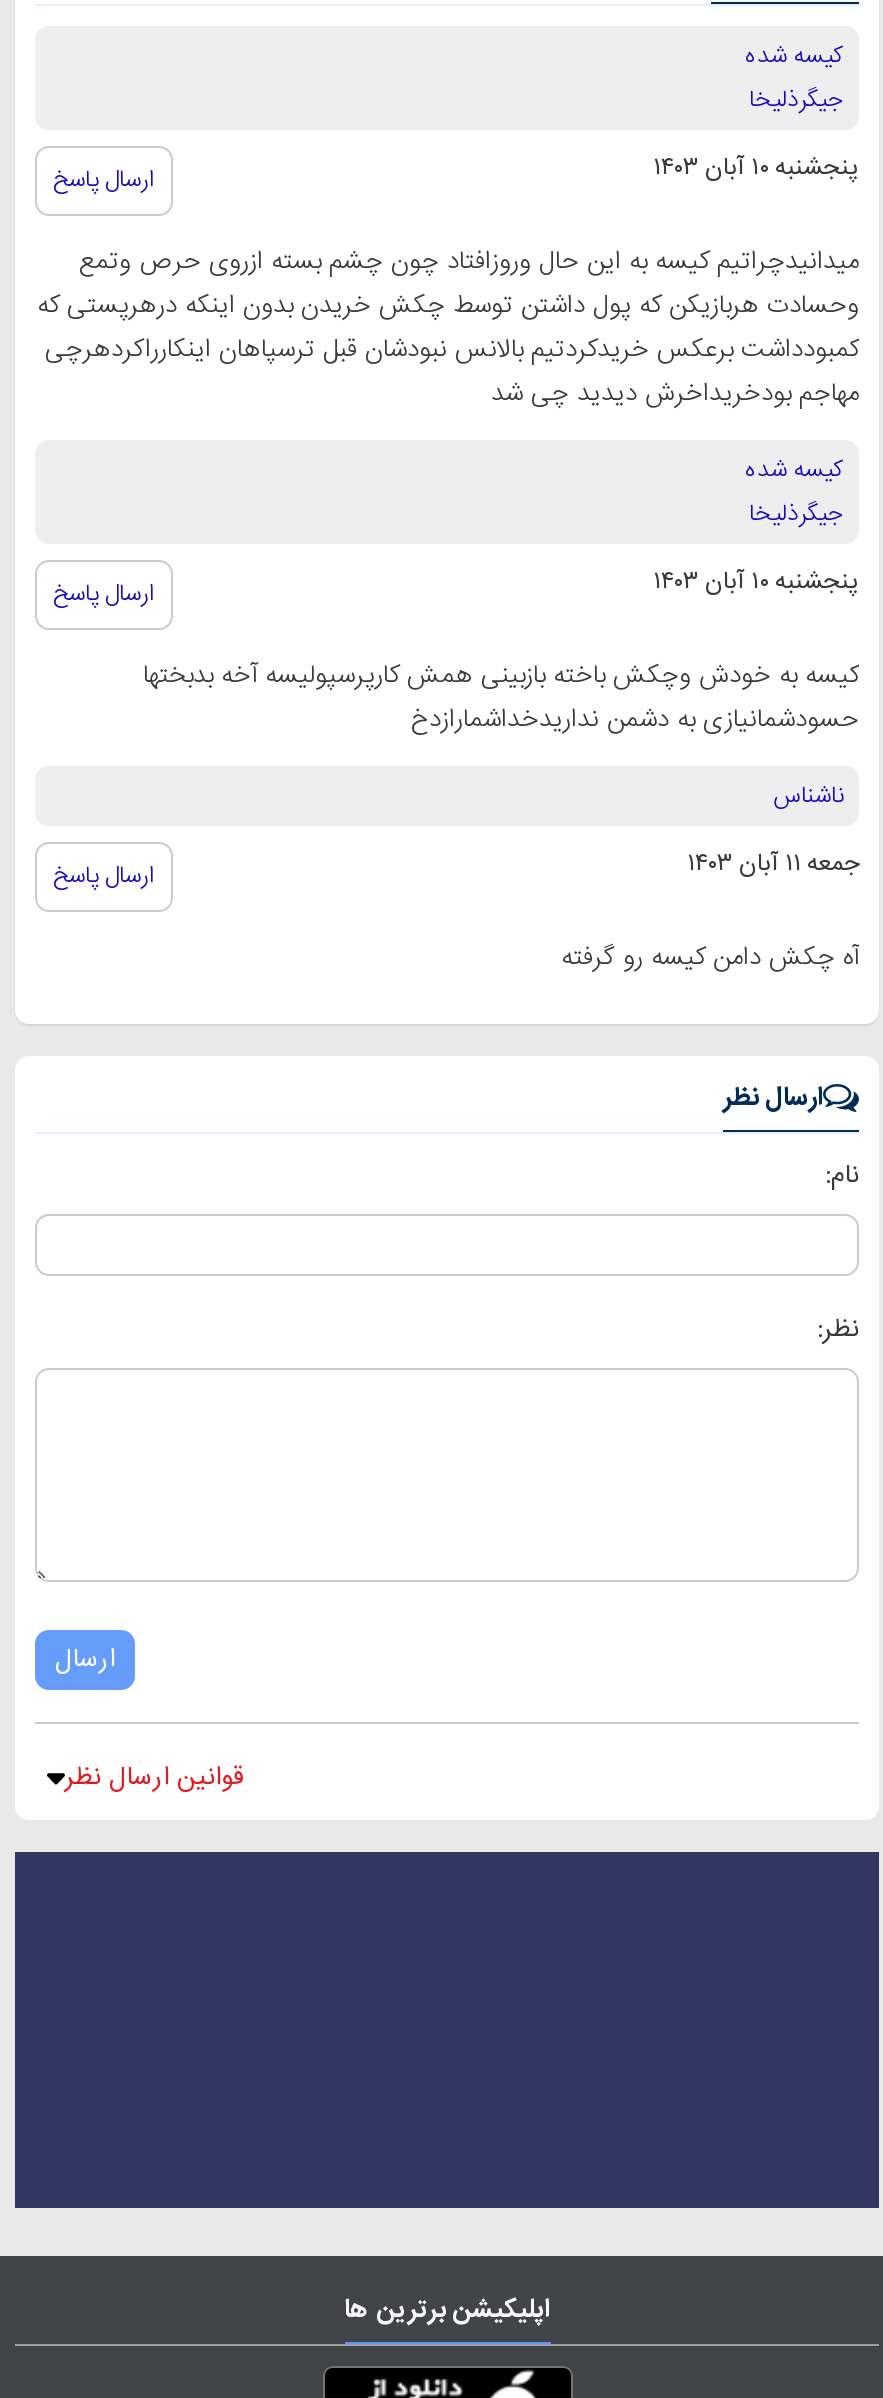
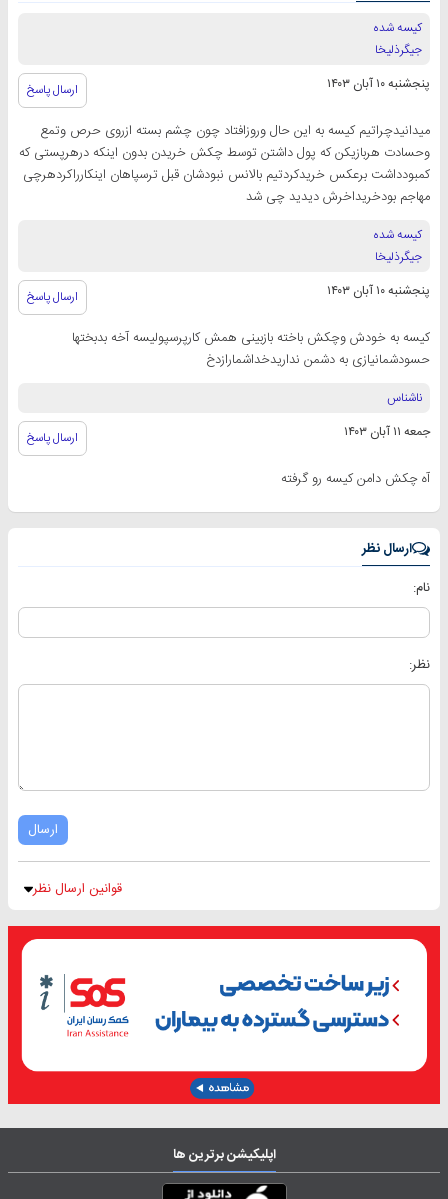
none -> [7,925,441,1105] [image]

